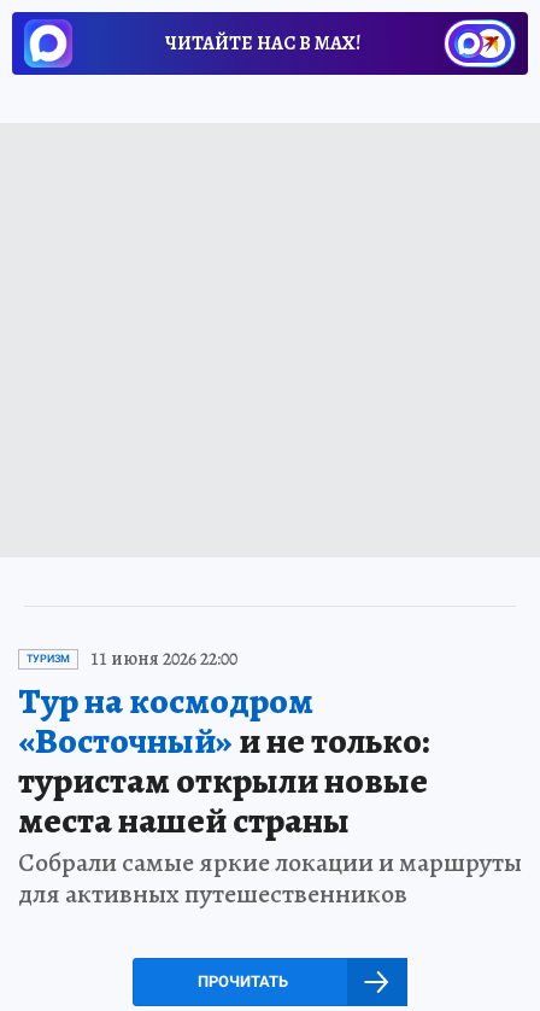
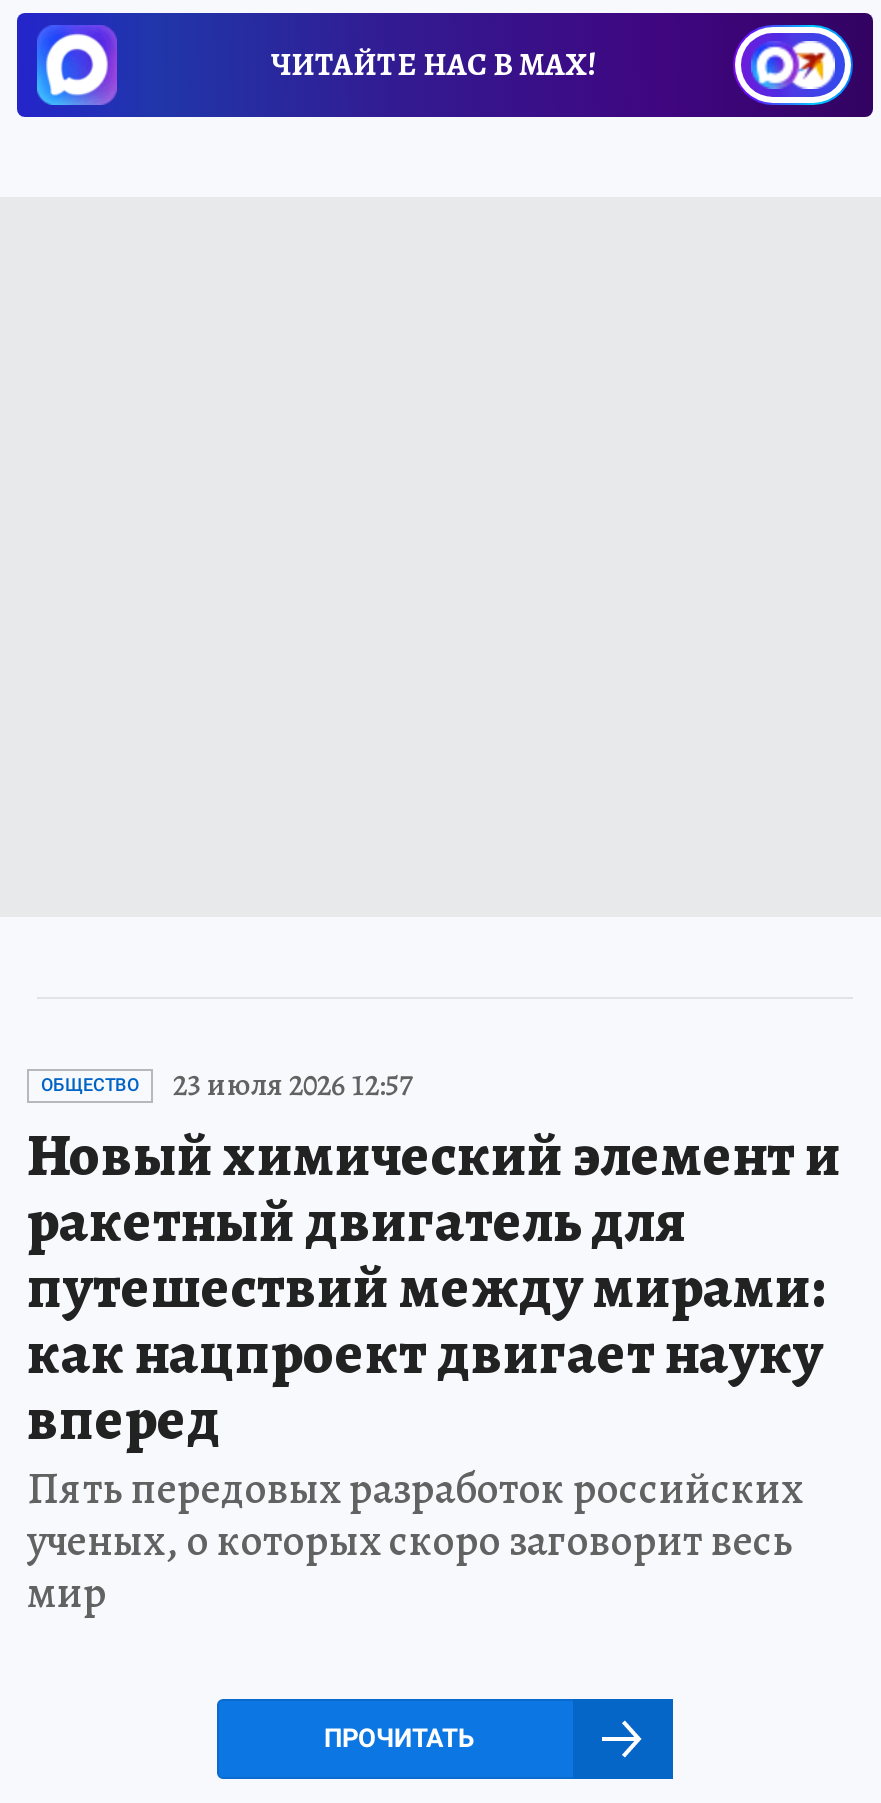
[18,645,522,912] ТУРИЗМ | 11 июня 2026 22:00 | Тур на космодром | «Восточный»и не только: | туристам открыли новые | места нашей страны | Собрали самые яркие локации и маршруты | для активных путешественников -> [27,1063,841,1623] ОБЩЕСТВО | 23 июля 2026 12:57 | Новый химический элемент и | ракетный двигатель для | путешествий между мирами: | как нацпроект двигает науку | вперед | Пять передовых разработок российских | ученых, о которых скоро заговорит весь | мир

